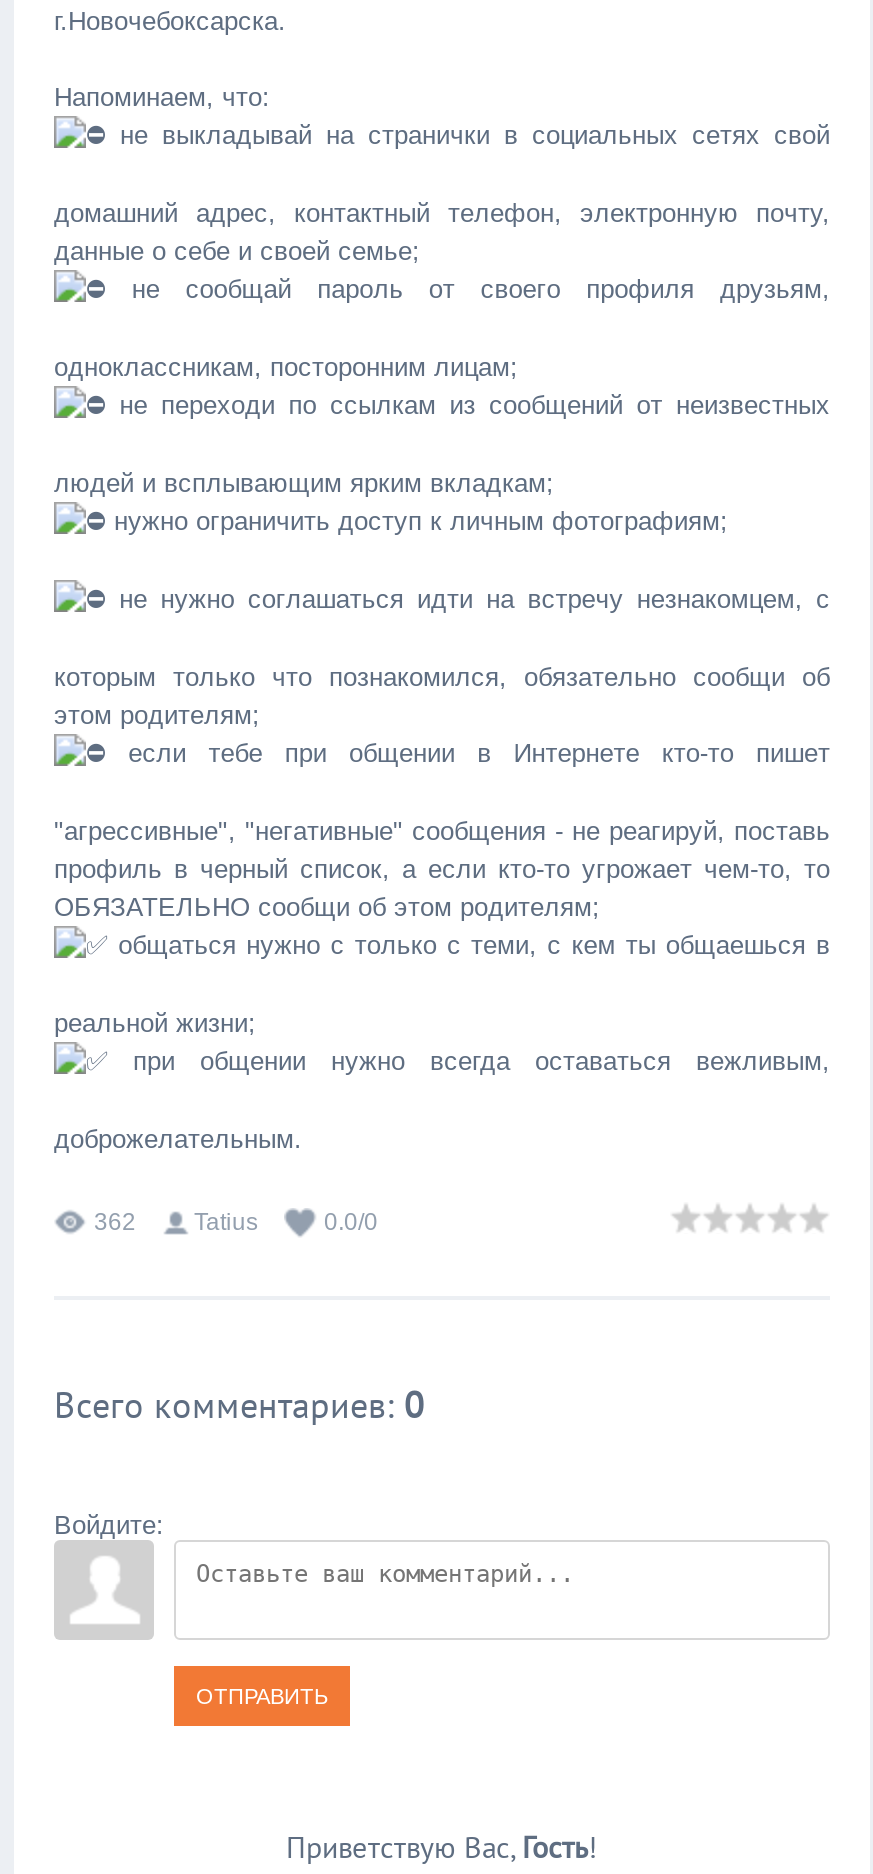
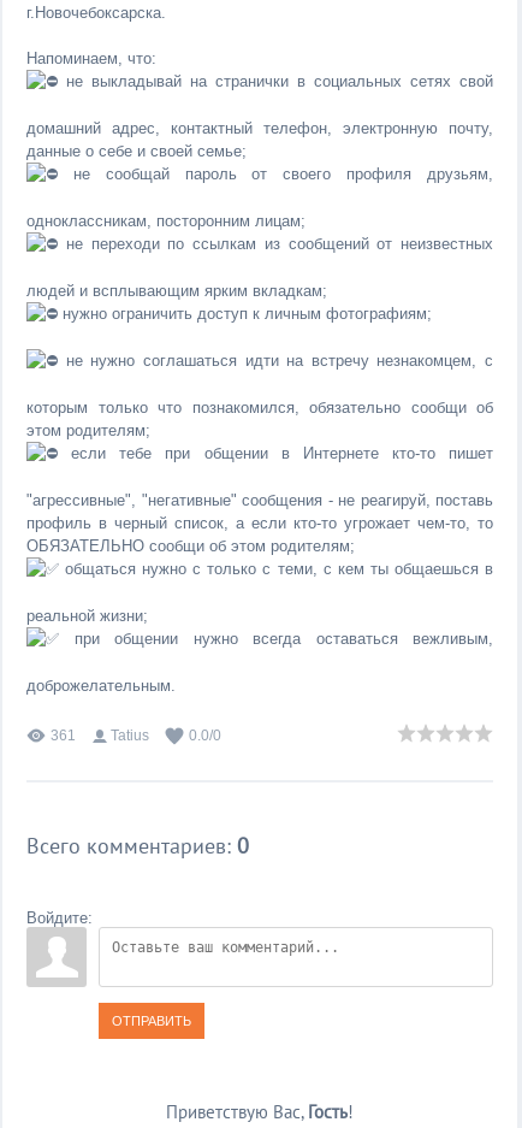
[94,1208,136,1236] 362 -> [51,727,76,744] 361

